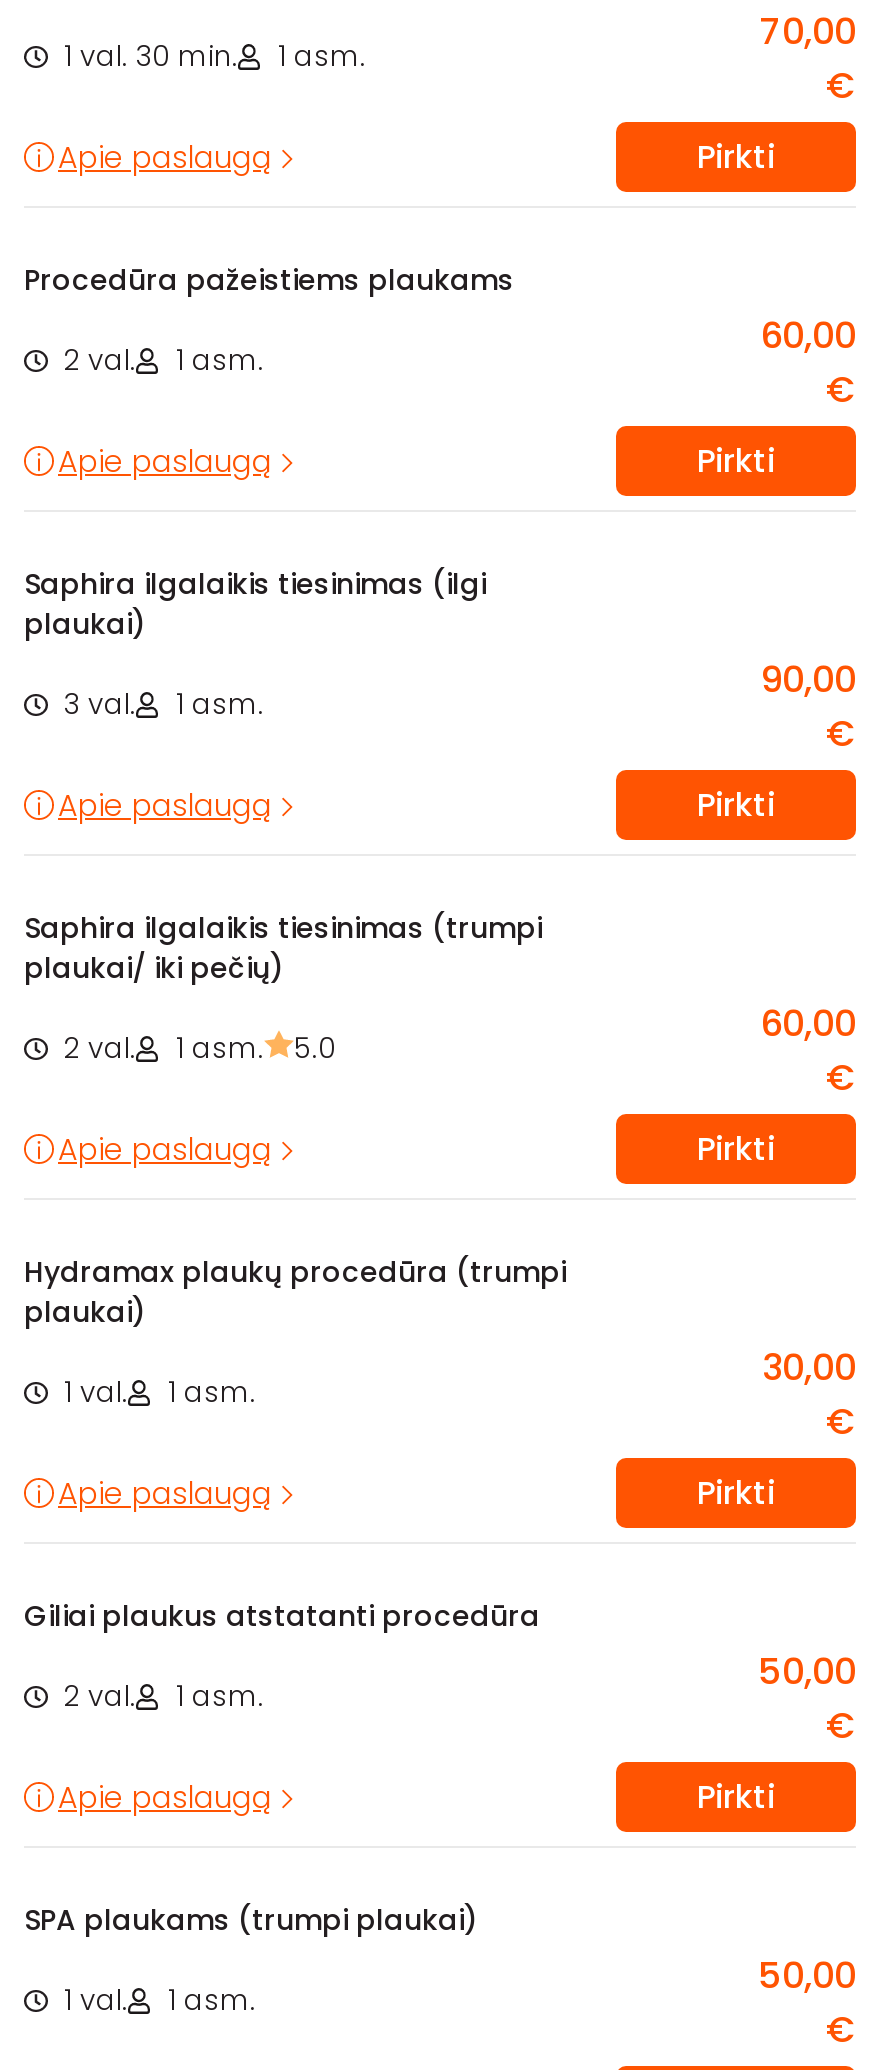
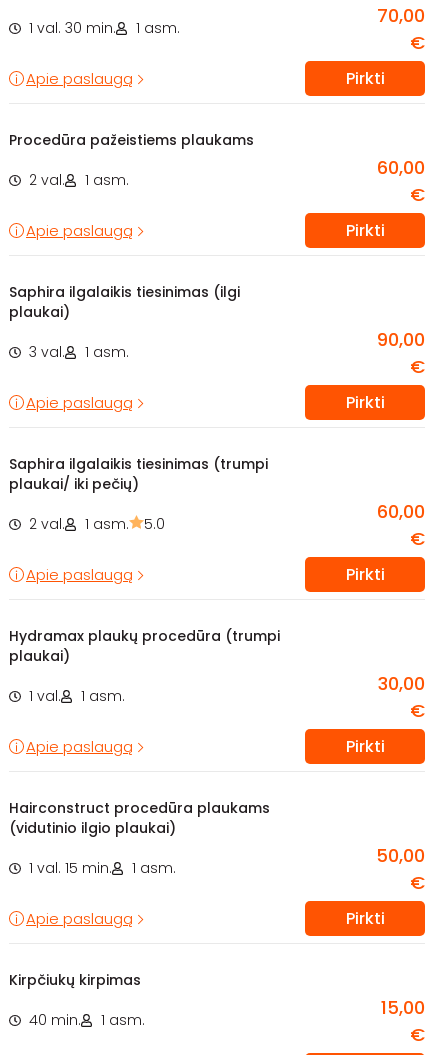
[24,1596,540,1636] Giliai plaukus atstatanti procedūra -> [9,798,270,838] Hairconstruct procedūra plaukams | (vidutinio ilgio plaukai)
[64,1677,264,1717] 2 val. 1 asm. -> [29,858,176,878] 1 val. 15 min. 1 asm.
[24,1900,478,1940] SPA plaukams (trumpi plaukai) -> [9,970,141,990] Kirpčiukų kirpimas
[758,1950,856,2000] 50,00 -> [381,995,425,1020] 15,00
[64,1981,256,2021] 1 val. 1 asm. -> [29,1010,145,1030] 40 min. 1 asm.

